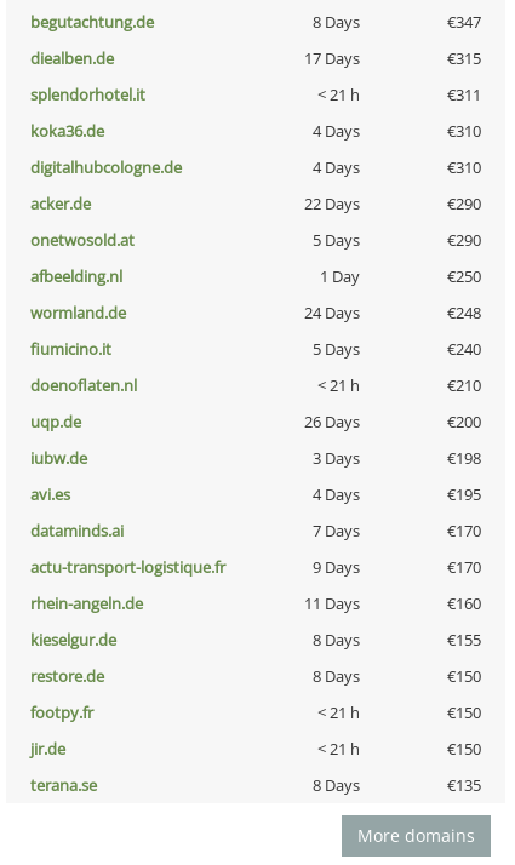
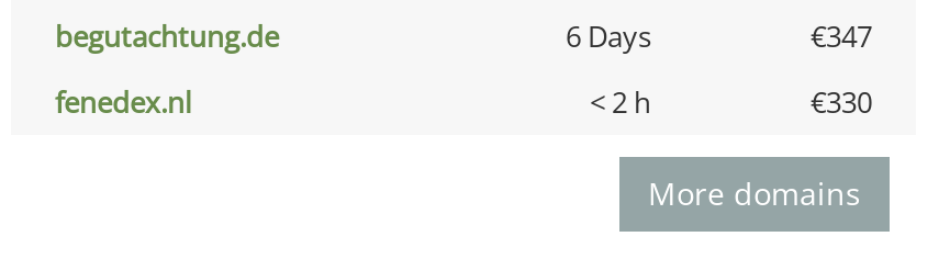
[312,11,359,33] 8 Days -> [566,16,651,56] 6 Days
[30,47,481,796] diealben.de | 17 Days | €315 | splendorhotel.it | < 21 h | €311 | koka36.de | 4 Days | €310 | digitalhubcologne.de | 4 Days | €310 | acker.de | 22 Days | €290 | onetwosold.at | 5 Days | €290 | afbeelding.nl | 1 Day | €250 | wormland.de | 24 Days | €248 | fiumicino.it | 5 Days | €240 | doenoflaten.nl | < 21 h | €210 | uqp.de | 26 Days | €200 | iubw.de | 3 Days | €198 | avi.es | 4 Days | €195 | dataminds.ai | 7 Days | €170 | actu-transport-logistique.fr | 9 Days | €170 | rhein-angeln.de | 11 Days | €160 | kieselgur.de | 8 Days | €155 | restore.de | 8 Days | €150 | footpy.fr | < 21 h | €150 | jir.de | < 21 h | €150 | terana.se | 8 Days | €135 -> [55,82,872,122] fenedex.nl | < 2 h | €330

